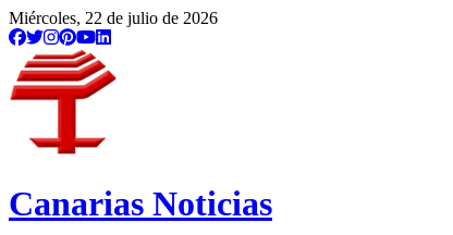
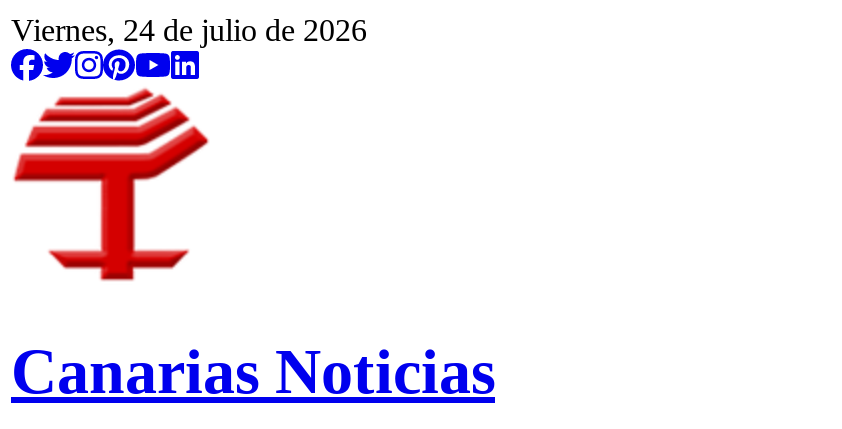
[9,9,218,27] Miércoles, 22 de julio de 2026 -> [11,13,367,47] Viernes, 24 de julio de 2026

